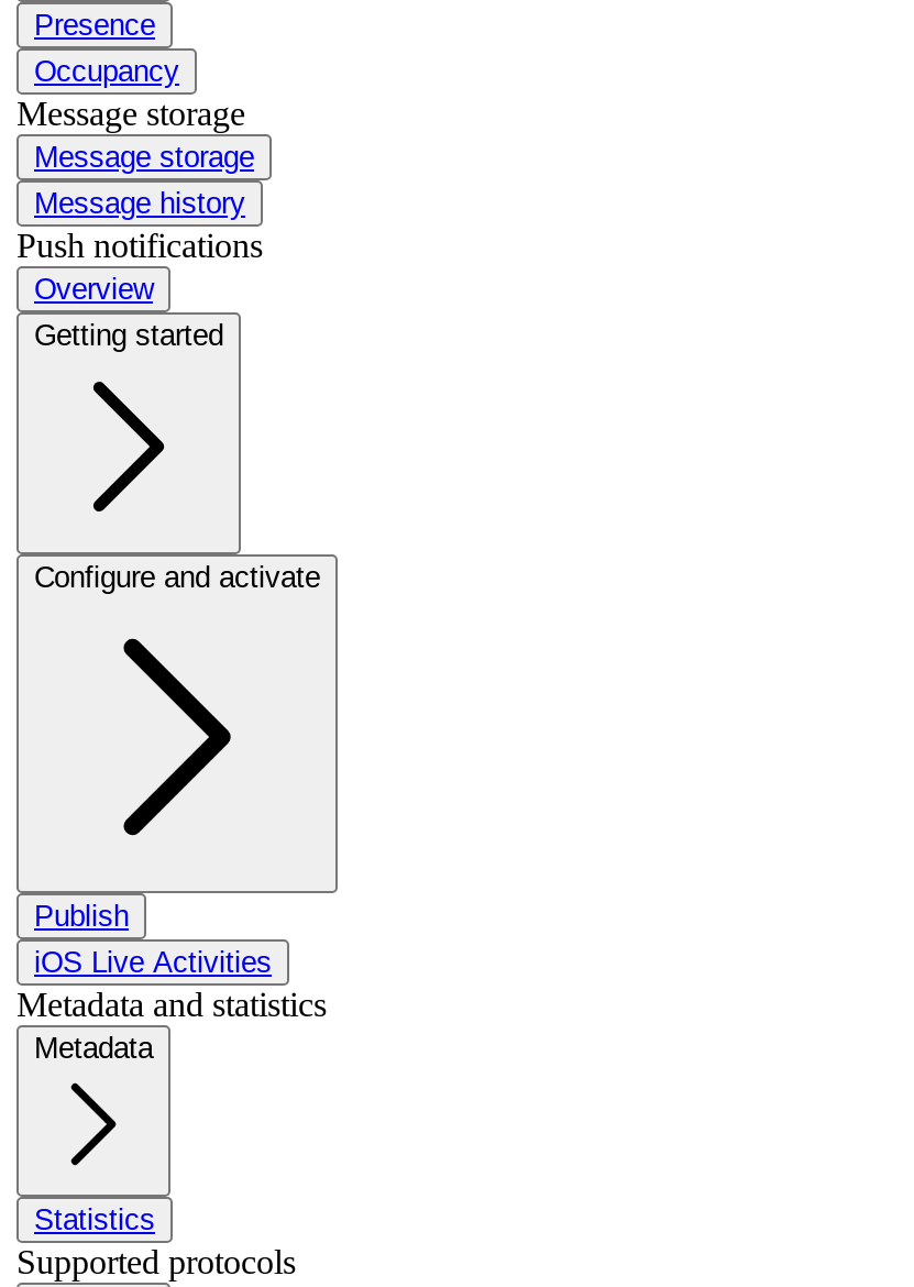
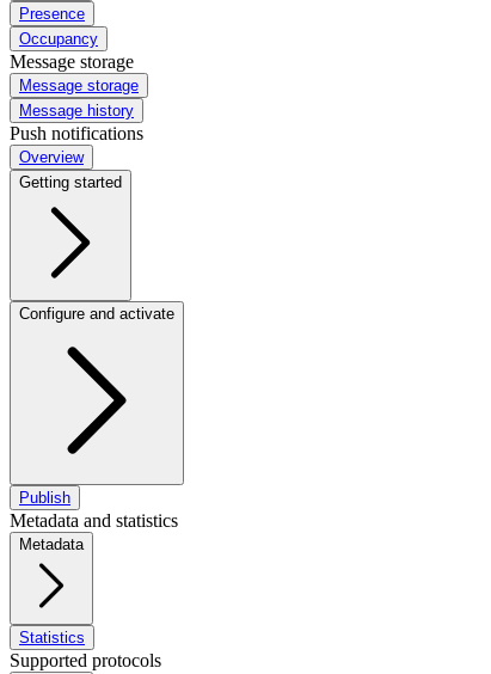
[34,946,272,979] iOS Live Activities -> none

